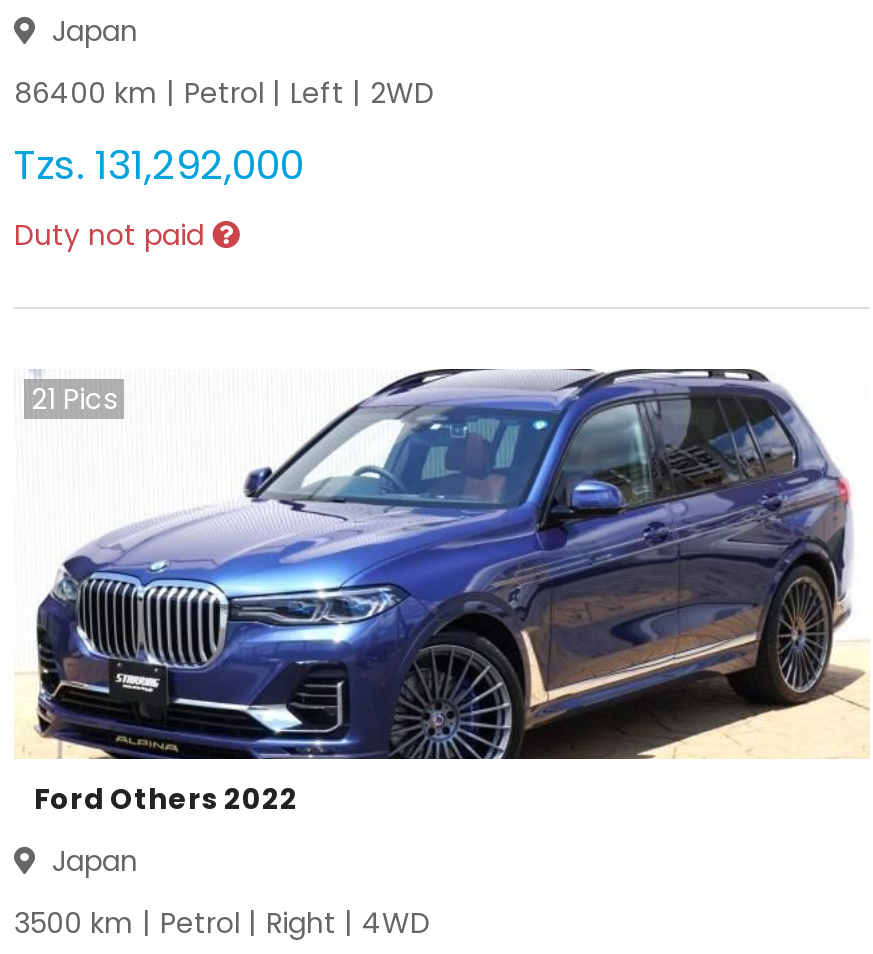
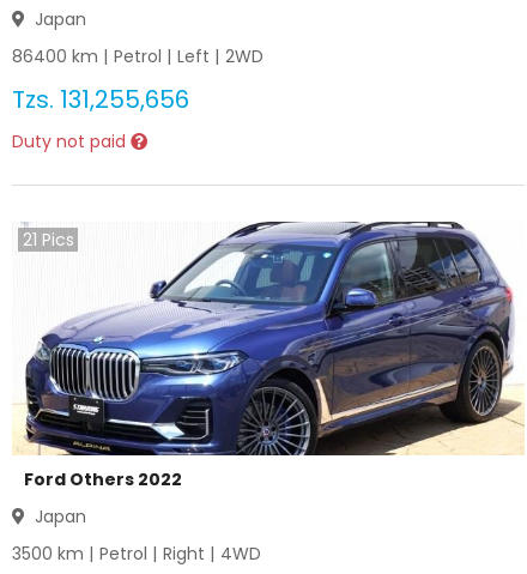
[14,137,304,193] Tzs. 131,292,000 -> [12,83,189,116] Tzs. 131,255,656

